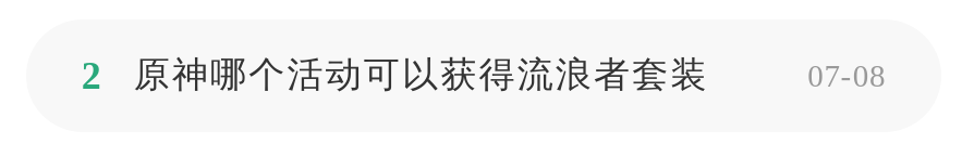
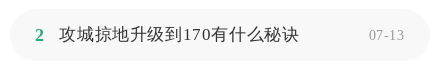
[134,54,886,95] 原神哪个活动可以获得流浪者套装 | 07-08 -> [59,25,405,44] 攻城掠地升级到170有什么秘诀 | 07-13

